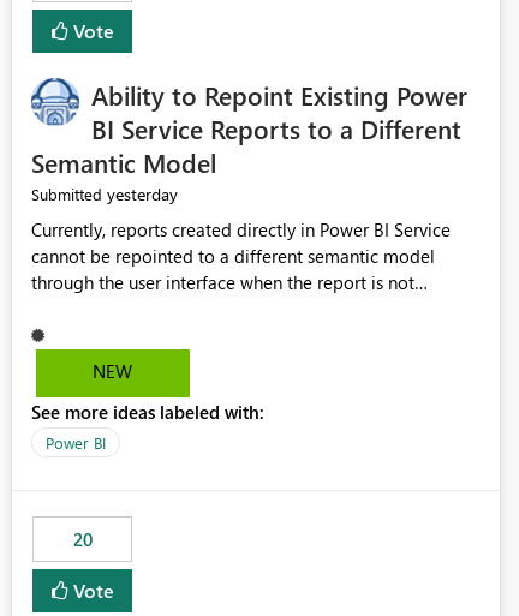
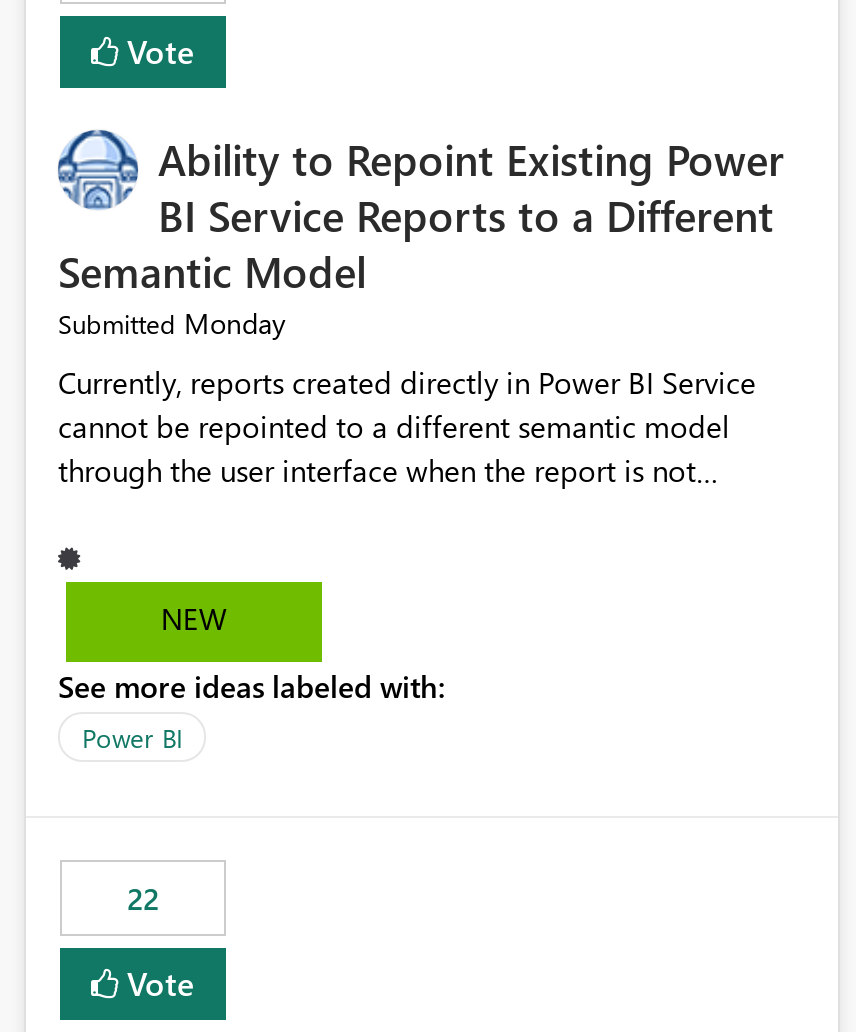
[31,183,178,206] Submitted yesterday -> [58,305,286,343] Submitted Monday
[73,528,92,552] 20 -> [127,879,159,919] 22

